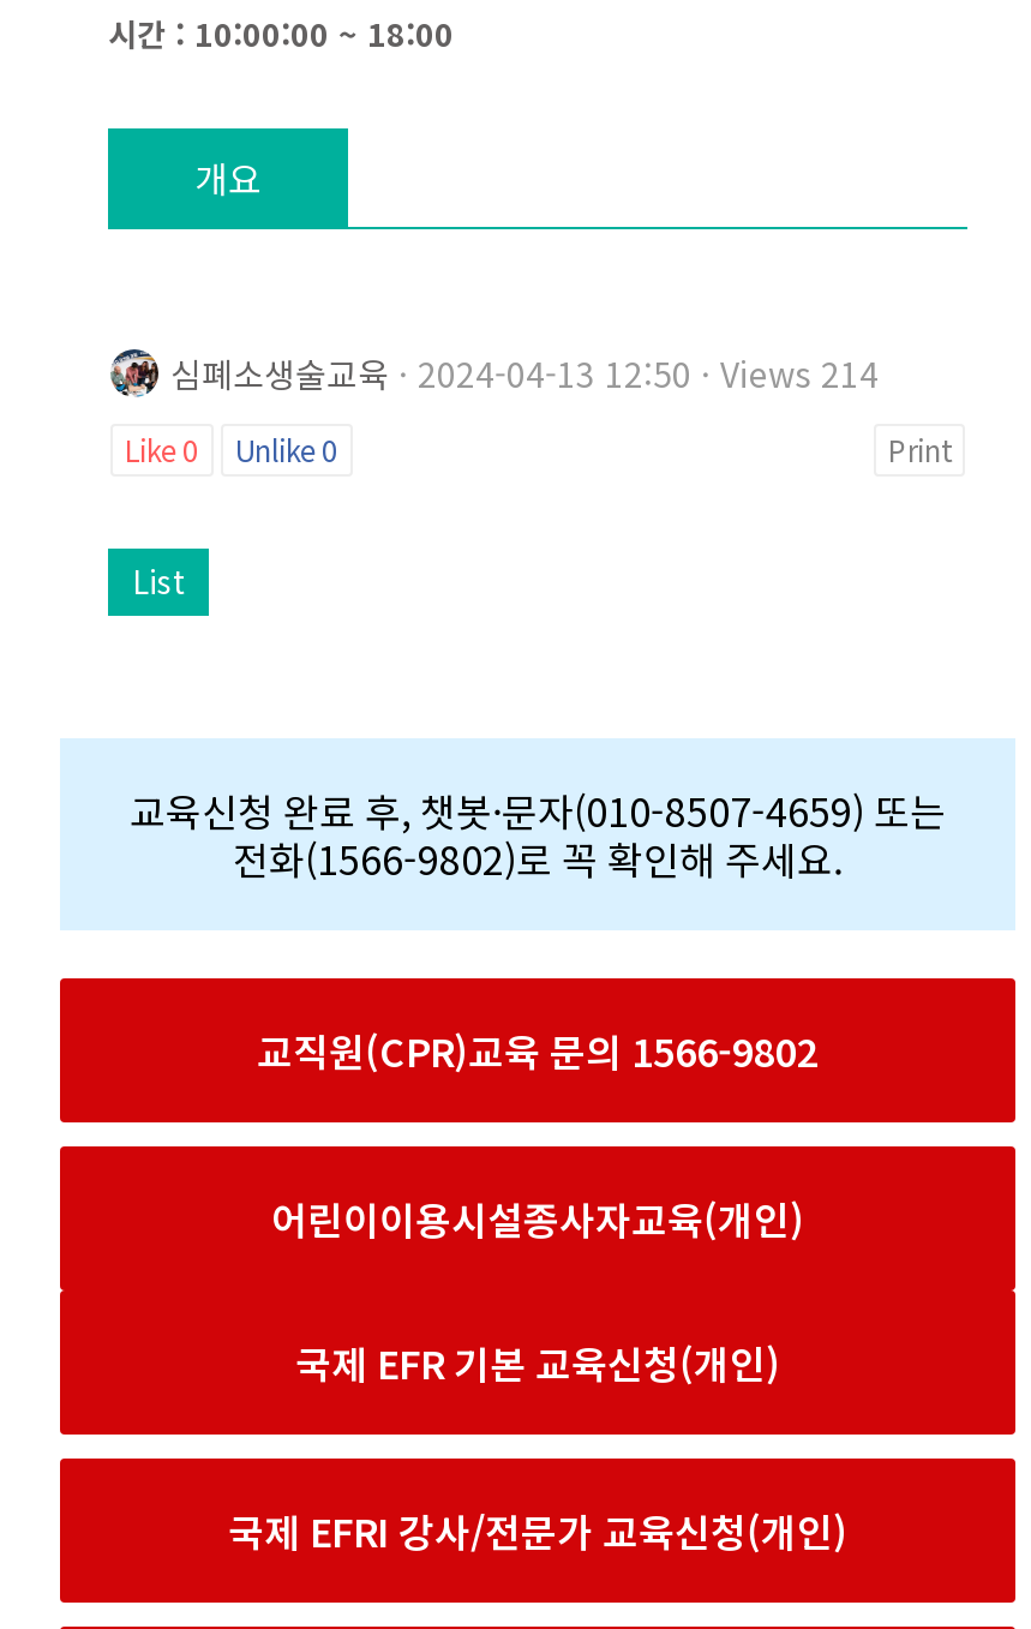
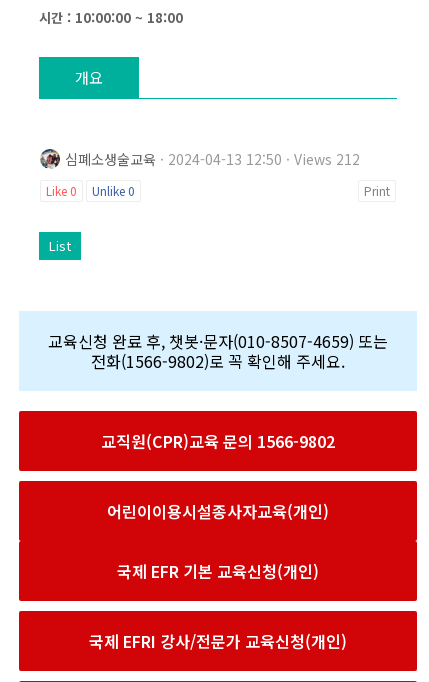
[170,349,879,397] 심폐소생술교육 · 2024-04-13 12:50 · Views 214 -> [65,149,360,169] 심폐소생술교육 · 2024-04-13 12:50 · Views 212

